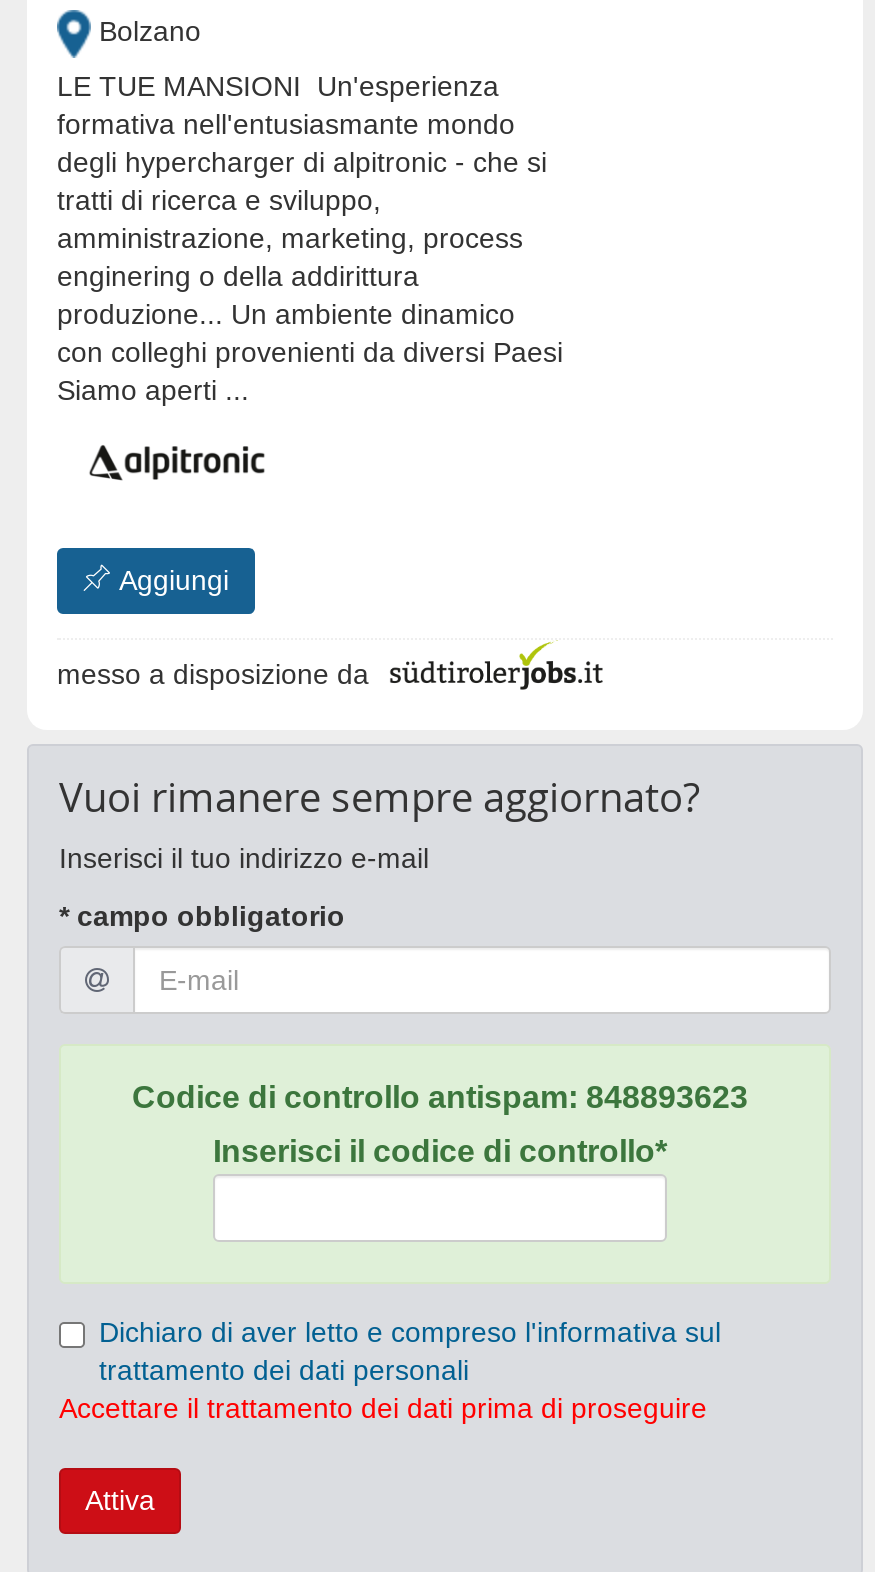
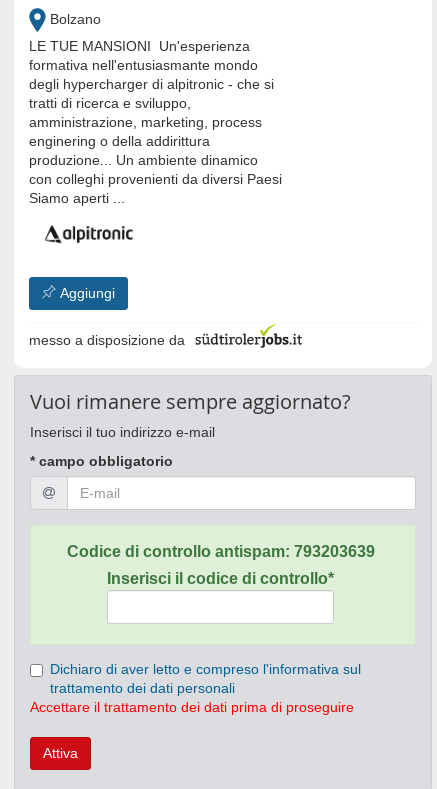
[132,1081,748,1115] Codice di controllo antispam: 848893623 -> [66,543,374,560] Codice di controllo antispam: 793203639

